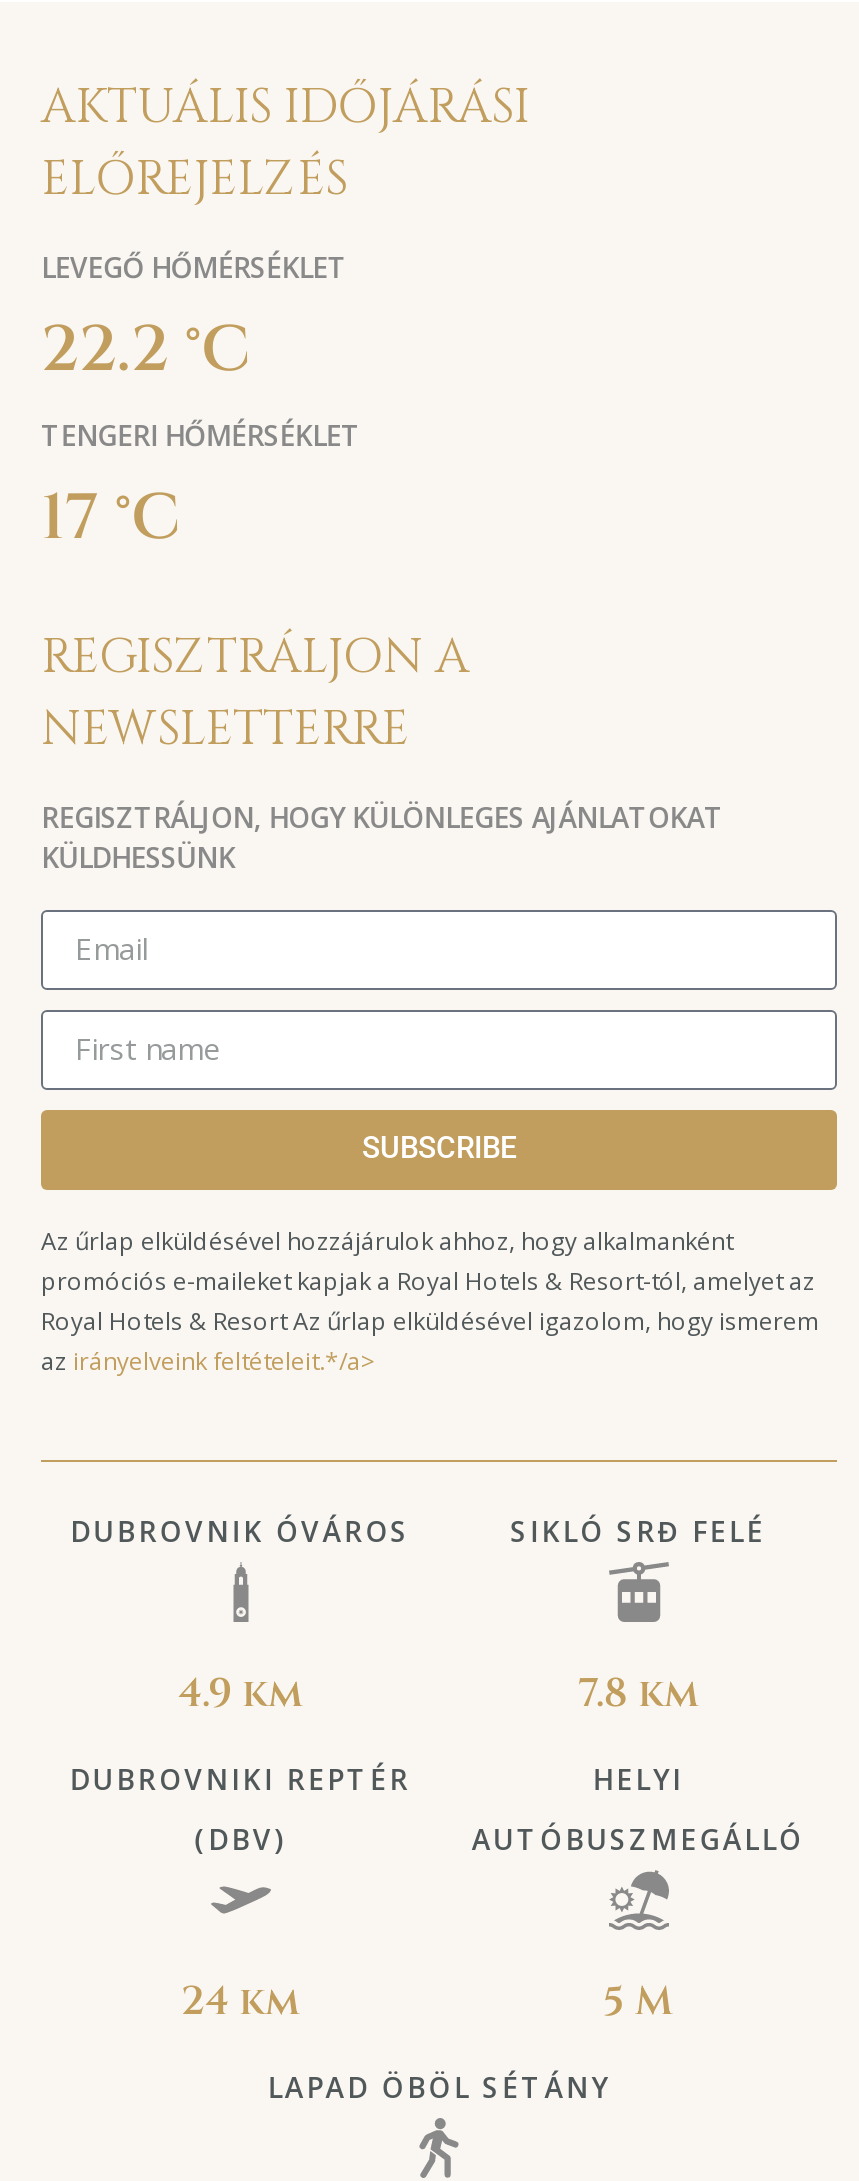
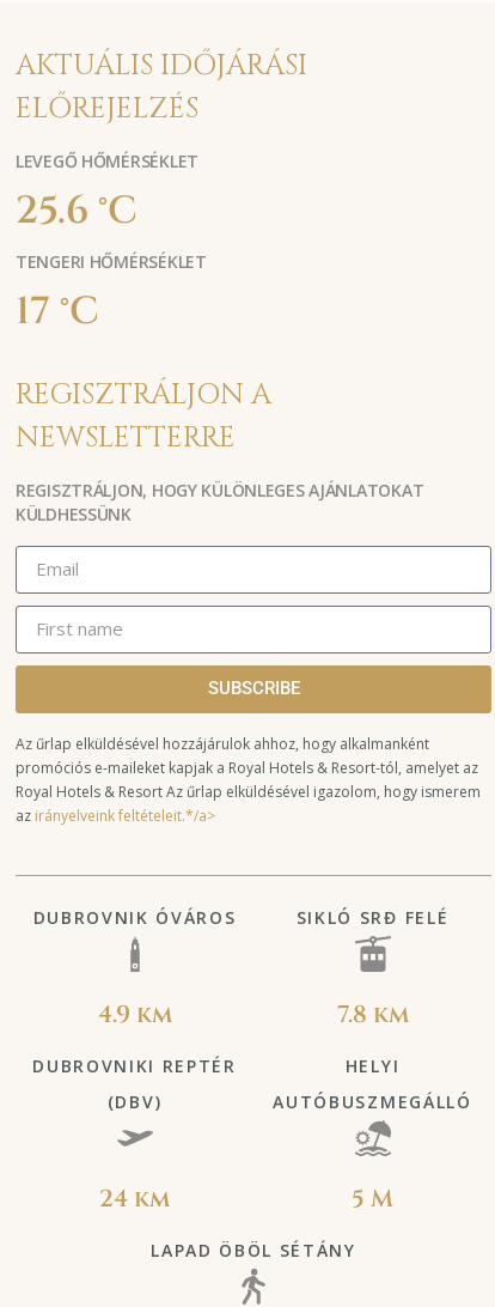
[41,307,251,393] 22.2 °C -> [16,185,137,236] 25.6 °C

